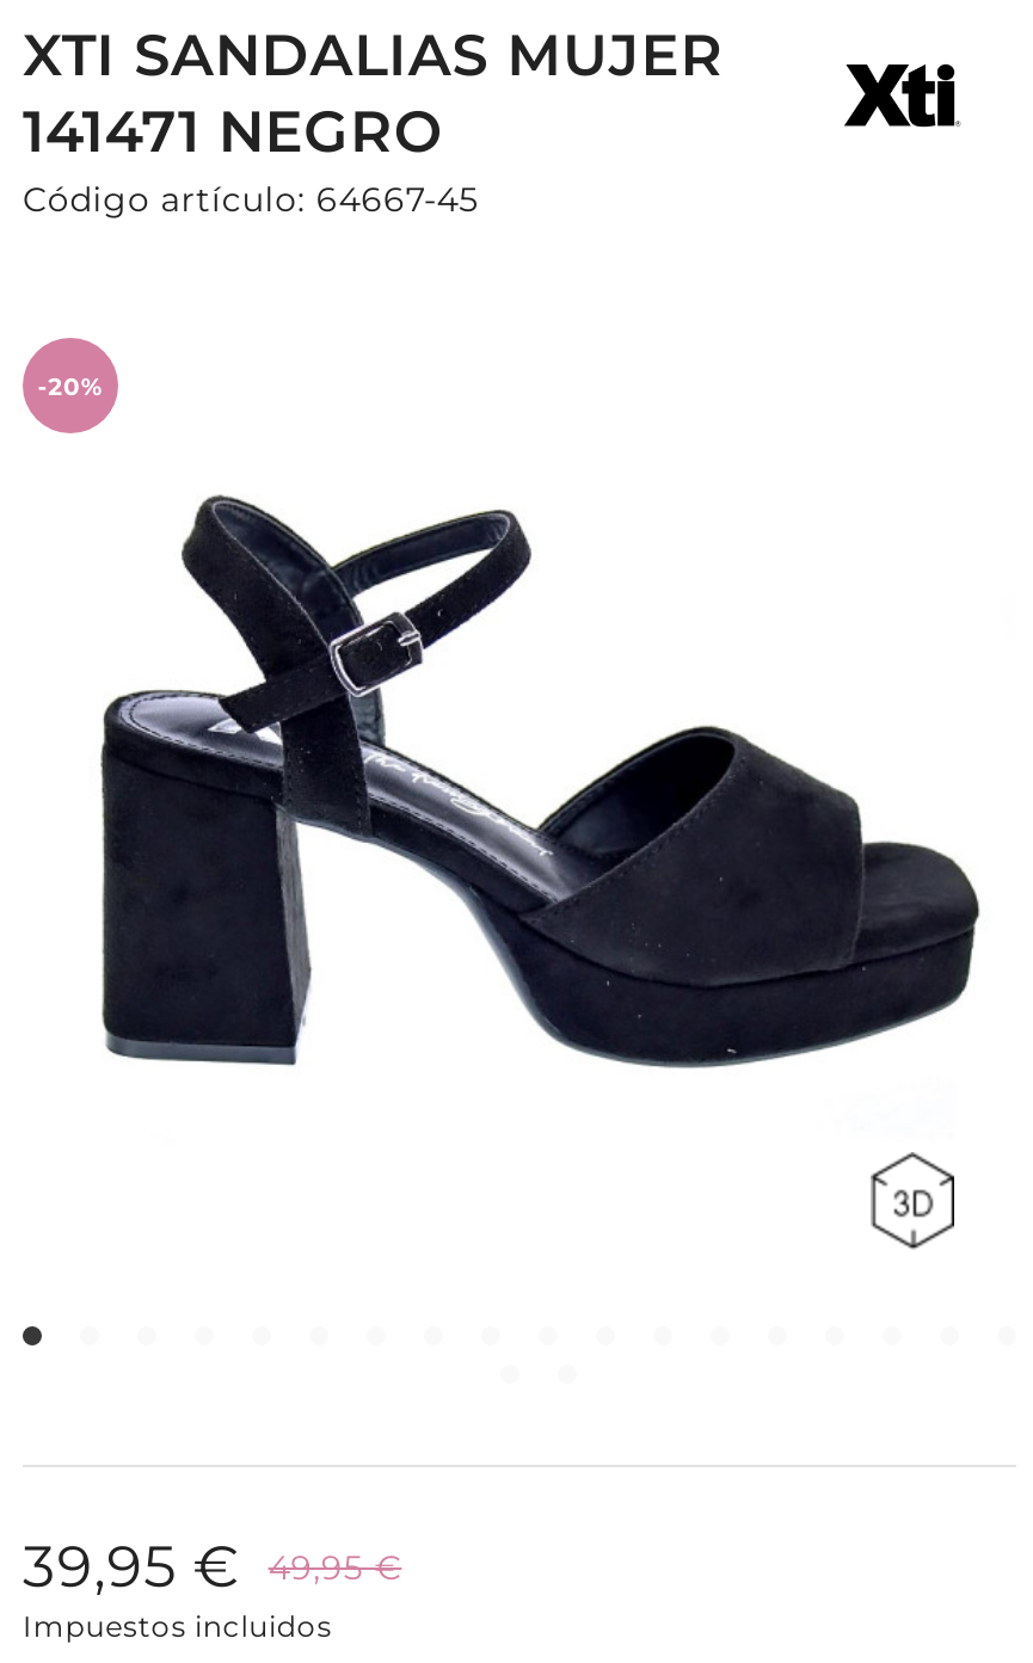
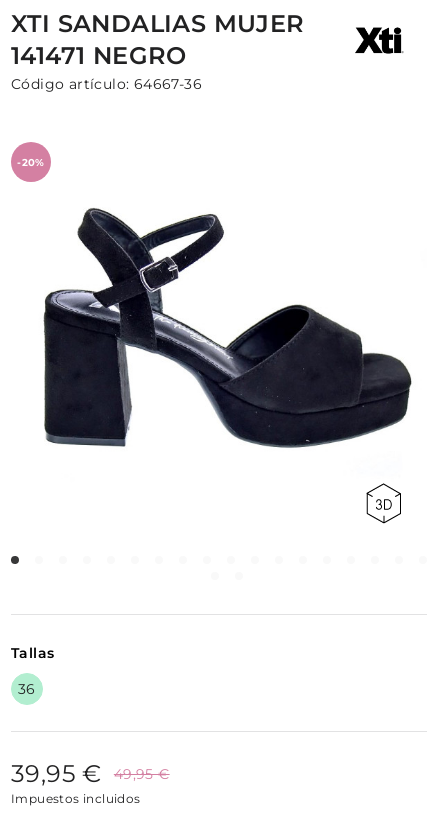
[23,179,479,222] Código artículo: 64667-45 -> [11,75,202,93] Código artículo: 64667-36
none -> [11,644,54,698] Tallas | 36

